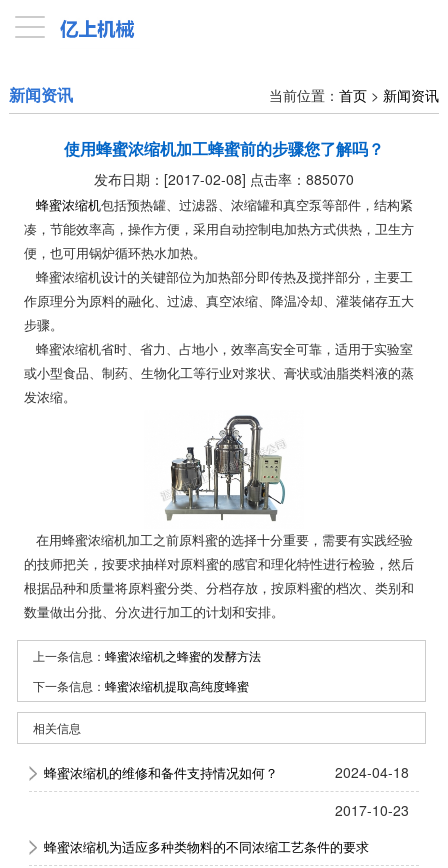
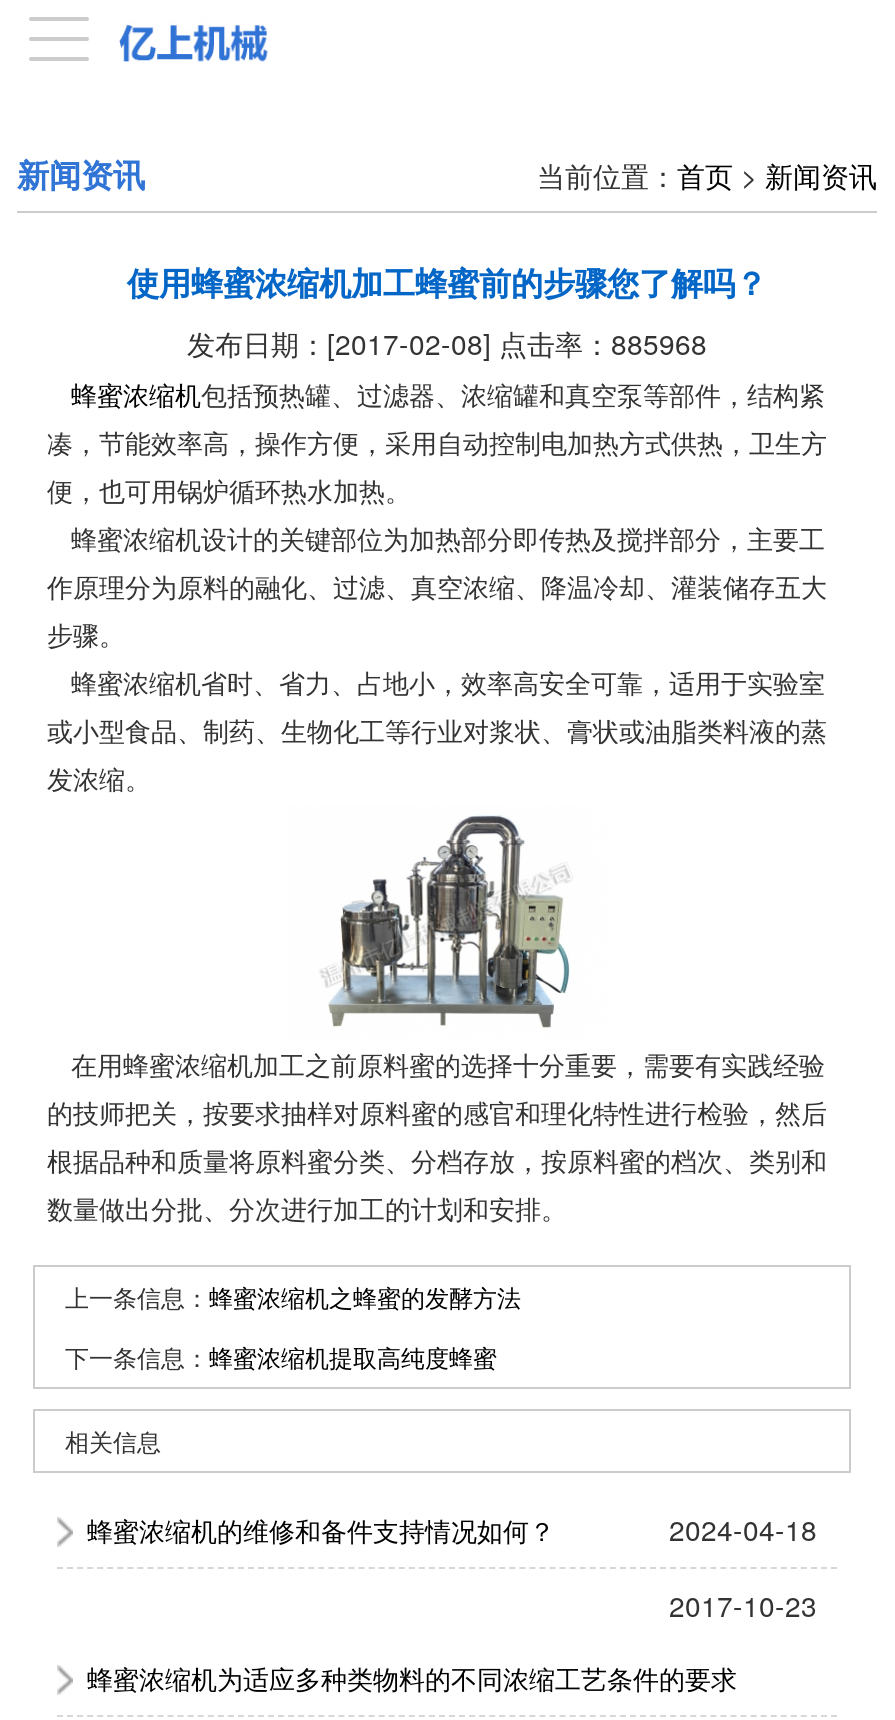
[94,169,354,189] 发布日期：[2017-02-08] 点击率：885070 -> [187,323,707,363] 发布日期：[2017-02-08] 点击率：885968

